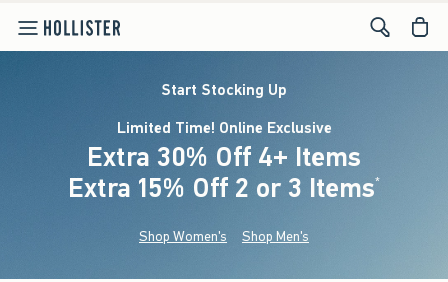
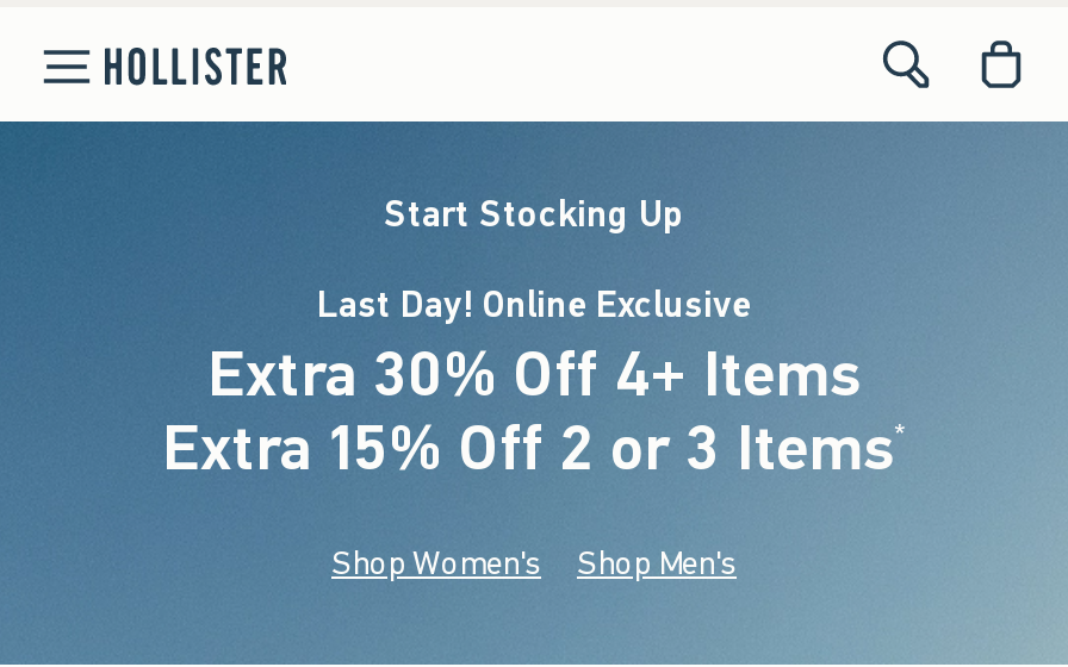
[116,118,331,138] Limited Time! Online Exclusive -> [317,281,751,329] Last Day! Online Exclusive

